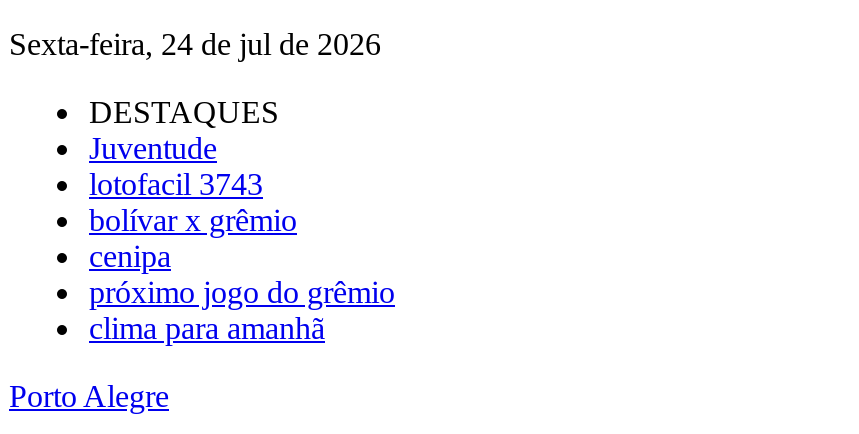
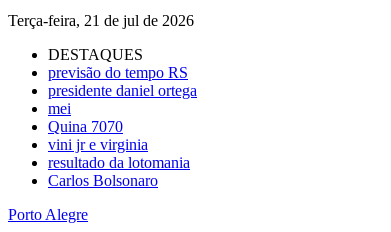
[9,27,381,61] Sexta-feira, 24 de jul de 2026 -> [8,12,194,29] Terça-feira, 21 de jul de 2026
[89,131,395,345] Juventude | lotofacil 3743 | bolívar x grêmio | cenipa | próximo jogo do grêmio | clima para amanhã -> [48,64,197,189] previsão do tempo RS | presidente daniel ortega | mei | Quina 7070 | vini jr e virginia | resultado da lotomania | Carlos Bolsonaro

